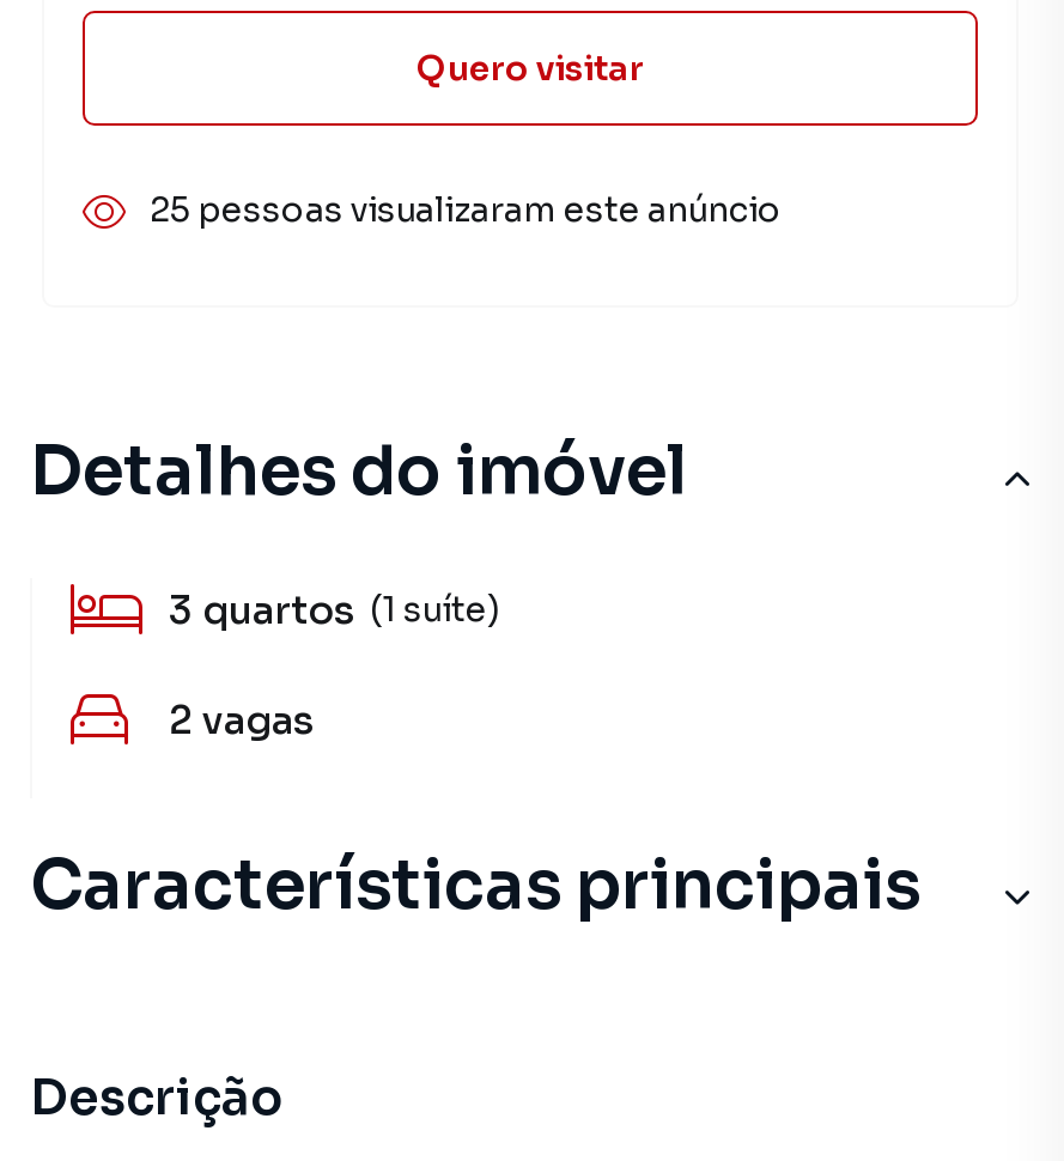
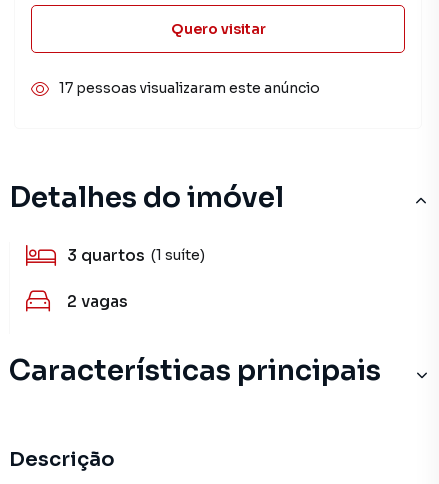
[150,188,782,231] 25 pessoas visualizaram este anúncio -> [59,79,320,97] 17 pessoas visualizaram este anúncio

